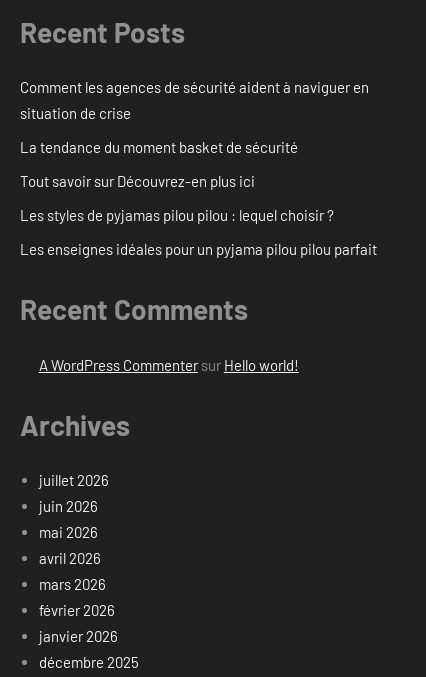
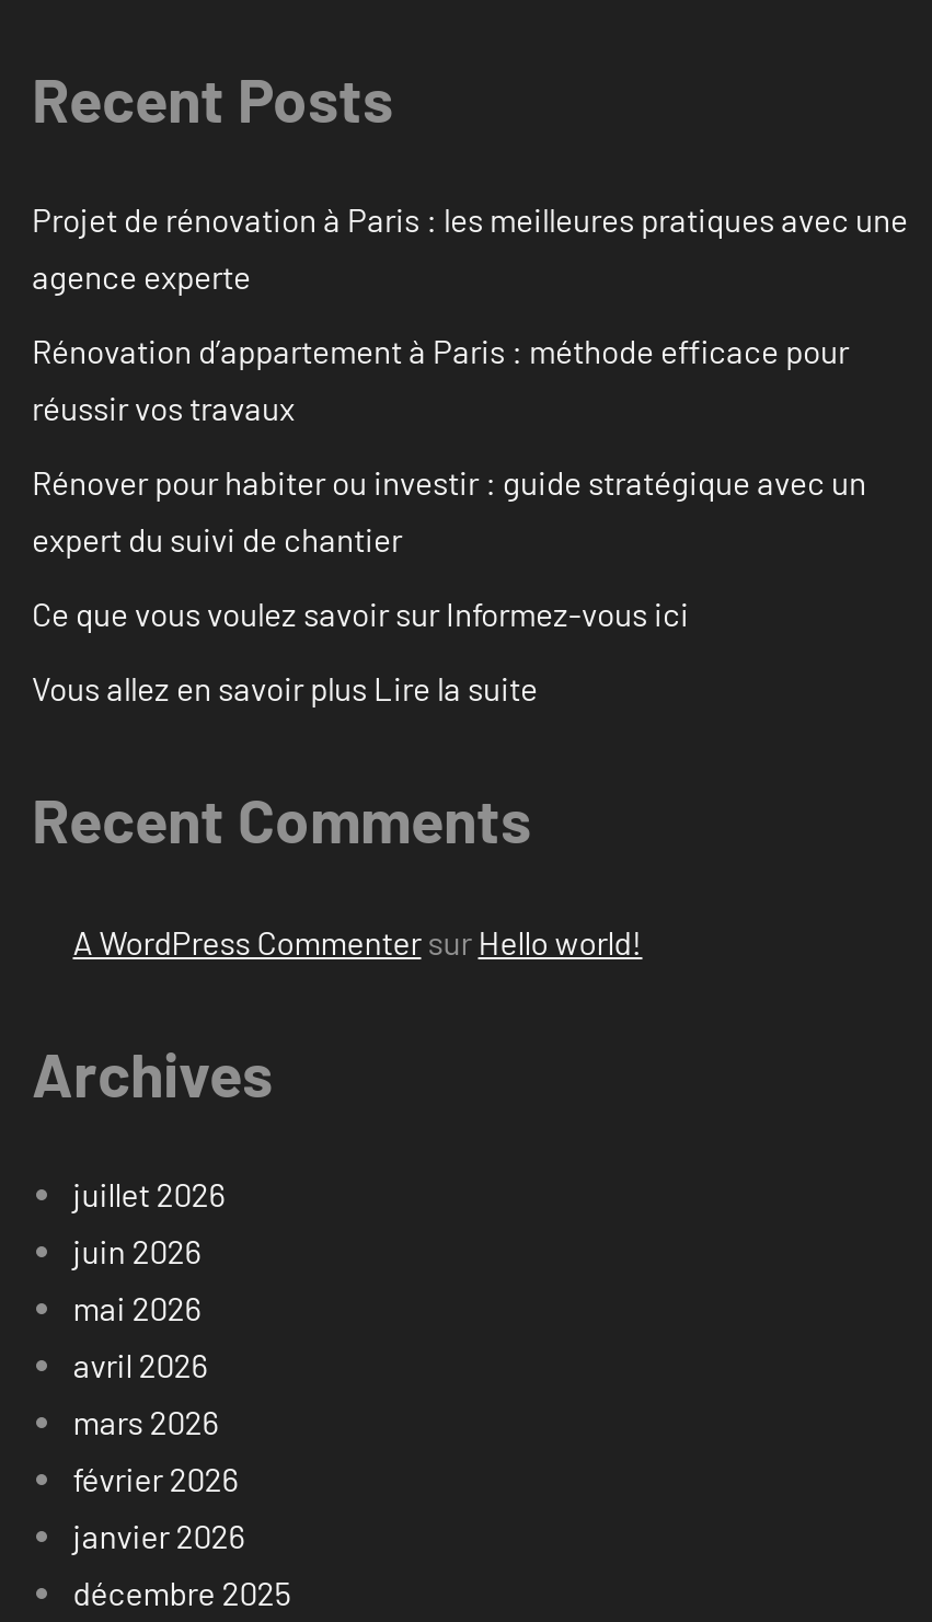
[20,78,369,122] Comment les agences de sécurité aident à naviguer en | situation de crise -> [32,200,908,296] Projet de rénovation à Paris : les meilleures pratiques avec une | agence experte
[20,138,298,156] La tendance du moment basket de sécurité -> [32,331,849,428] Rénovation d’appartement à Paris : méthode efficace pour | réussir vos travaux
[20,172,255,190] Tout savoir sur Découvrez-en plus ici -> [32,463,866,559] Rénover pour habiter ou investir : guide stratégique avec un | expert du suivi de chantier
[20,206,334,224] Les styles de pyjamas pilou pilou : lequel choisir ? -> [32,594,689,634] Ce que vous voulez savoir sur Informez-vous ici
[20,240,377,258] Les enseignes idéales pour un pyjama pilou pilou parfait -> [32,669,538,708] Vous allez en savoir plus Lire la suite

